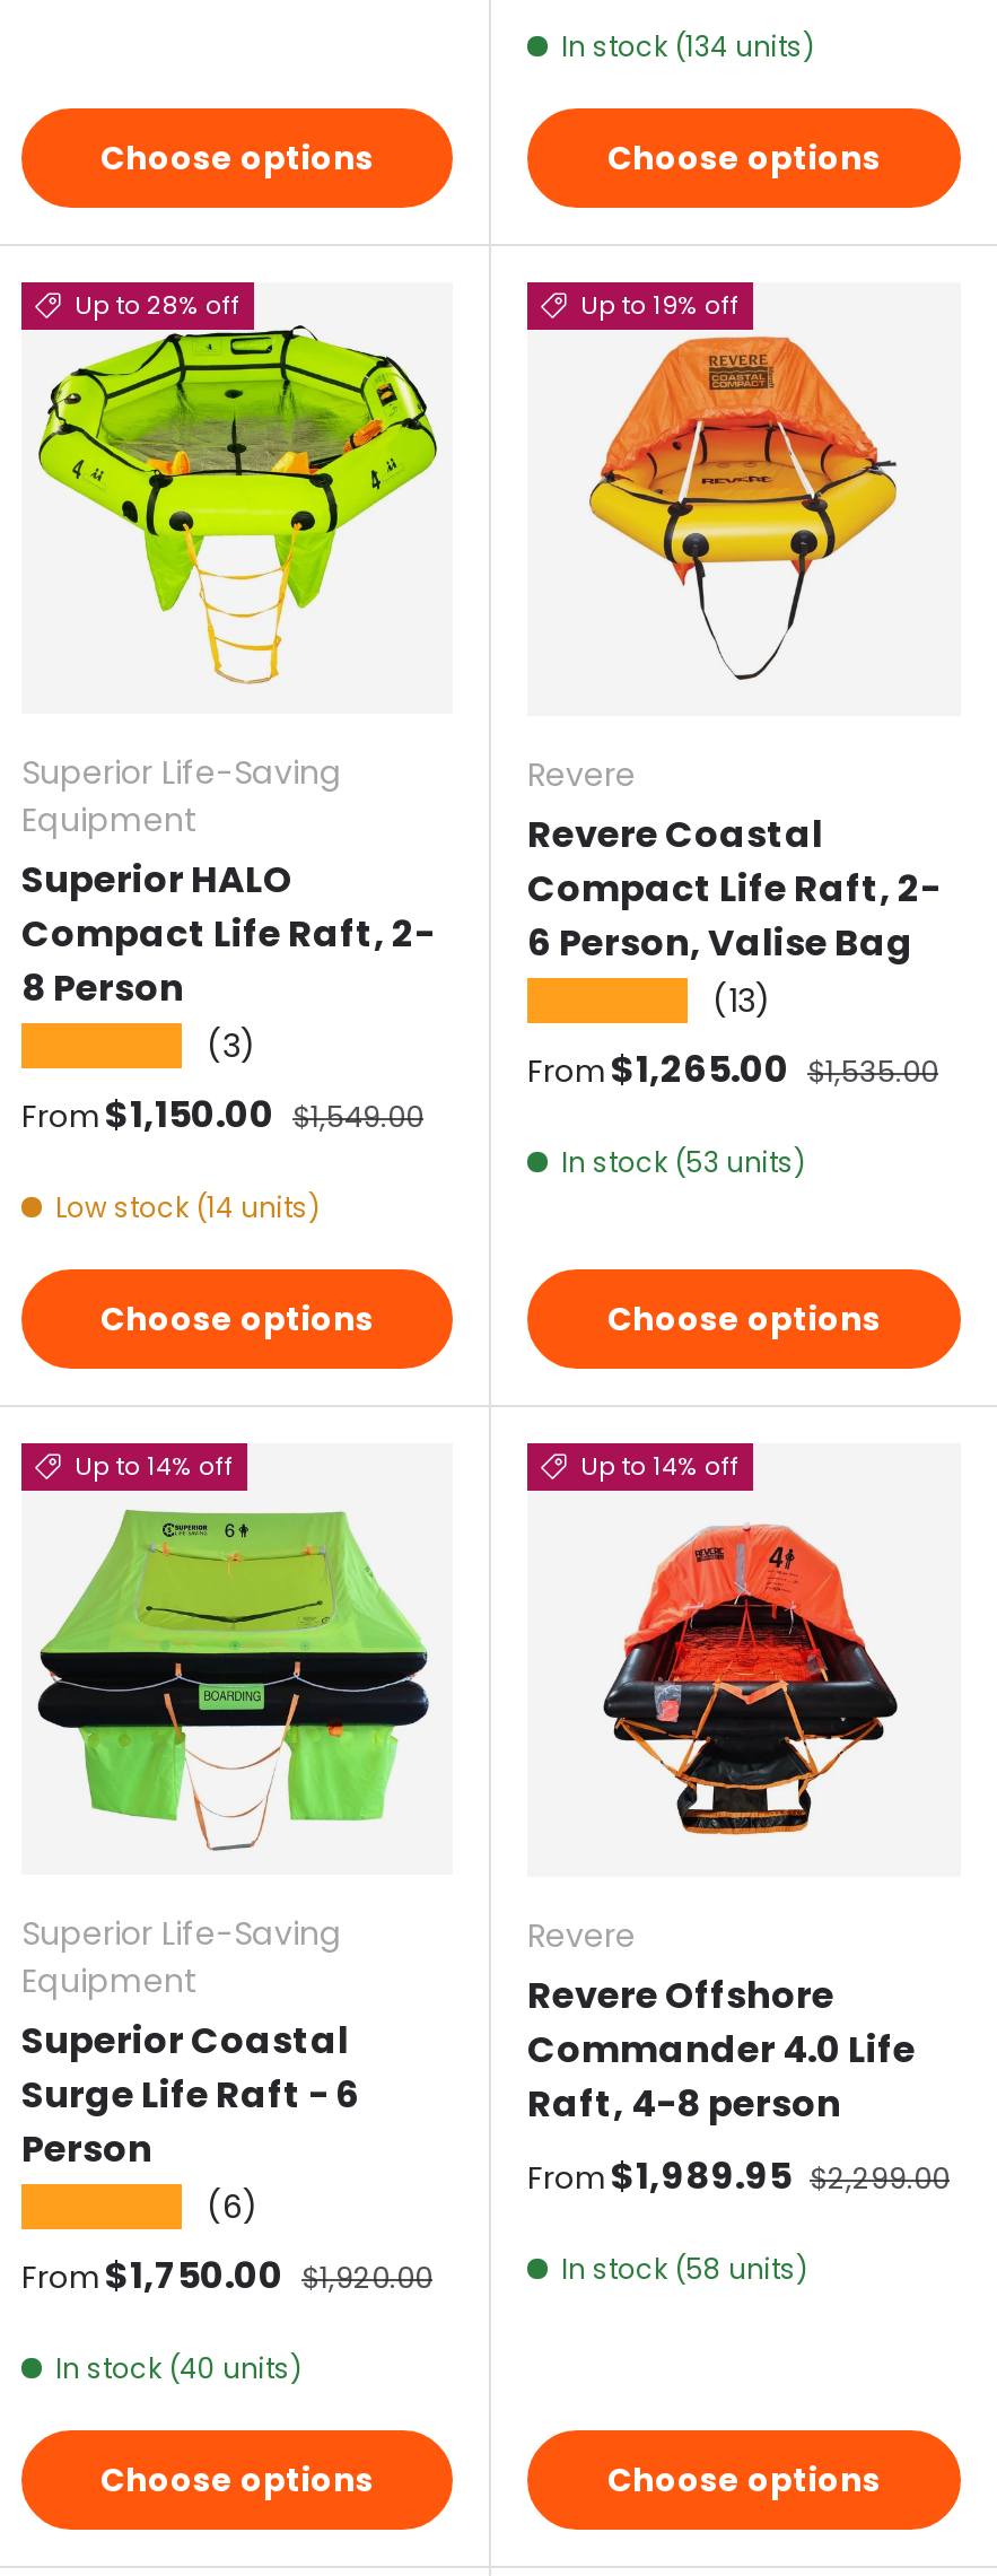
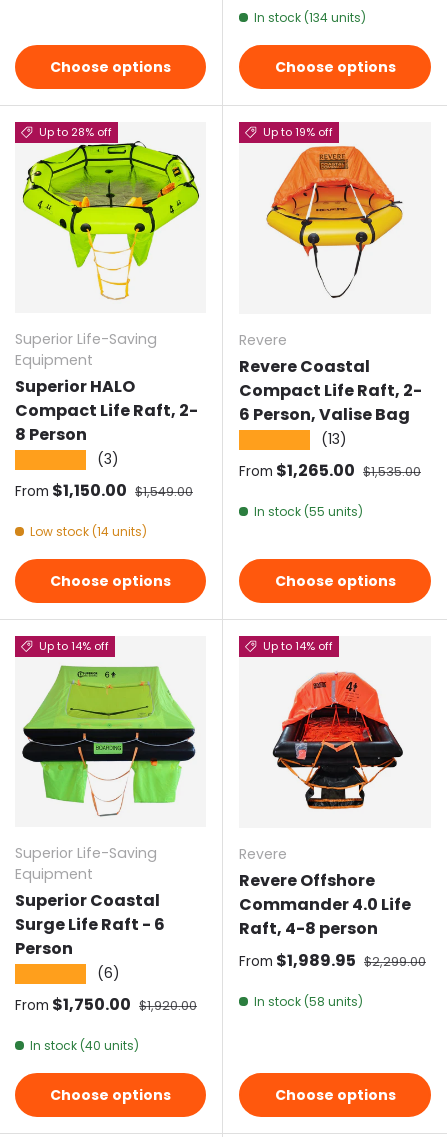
[561,1144,805,1182] In stock (53 units) -> [254,503,363,520] In stock (55 units)

